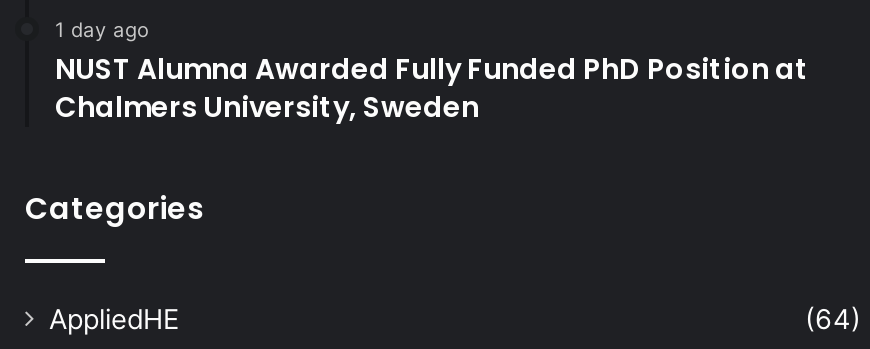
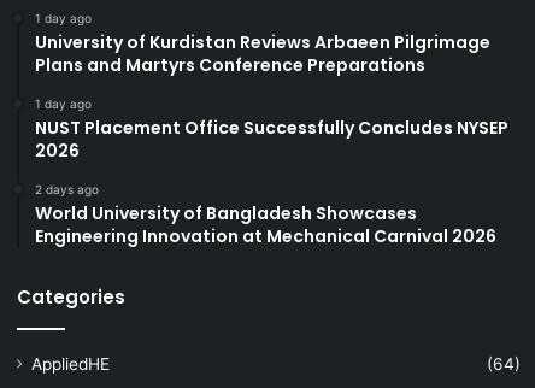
[55,50,809,128] NUST Alumna Awarded Fully Funded PhD Position at | Chalmers University, Sweden -> [35,31,508,249] University of Kurdistan Reviews Arbaeen Pilgrimage | Plans and Martyrs Conference Preparations | 1 day ago | NUST Placement Office Successfully Concludes NYSEP | 2026 | 2 days ago | World University of Bangladesh Showcases | Engineering Innovation at Mechanical Carnival 2026

